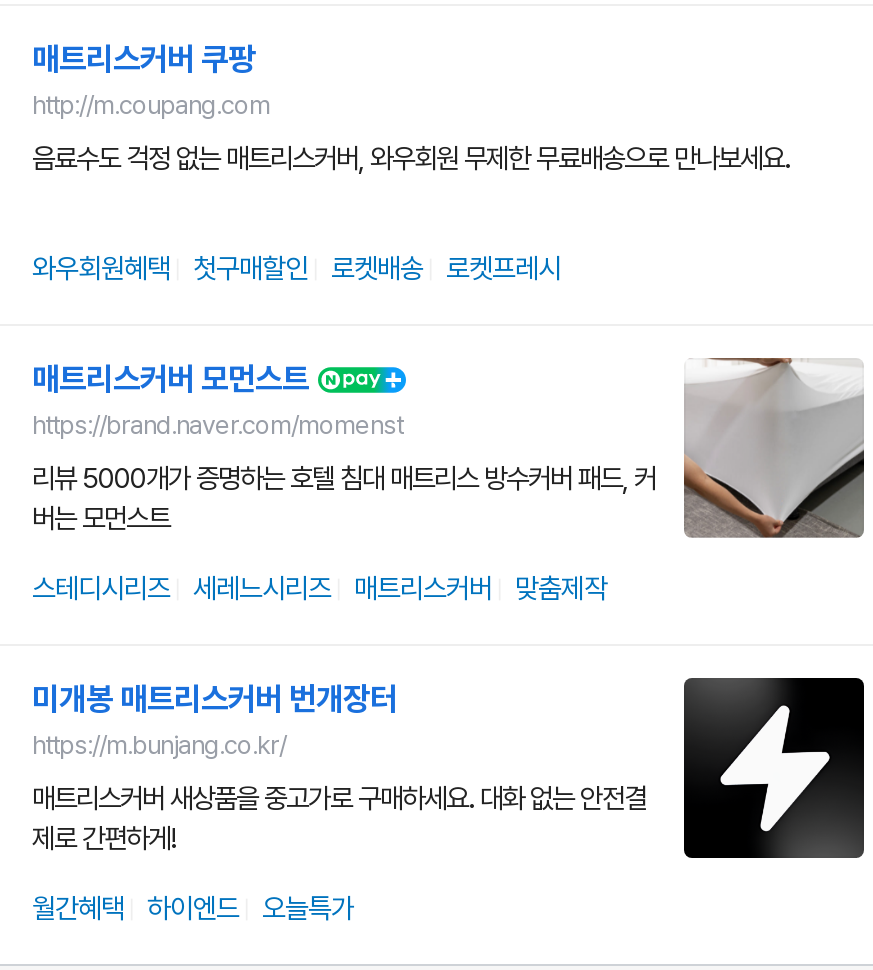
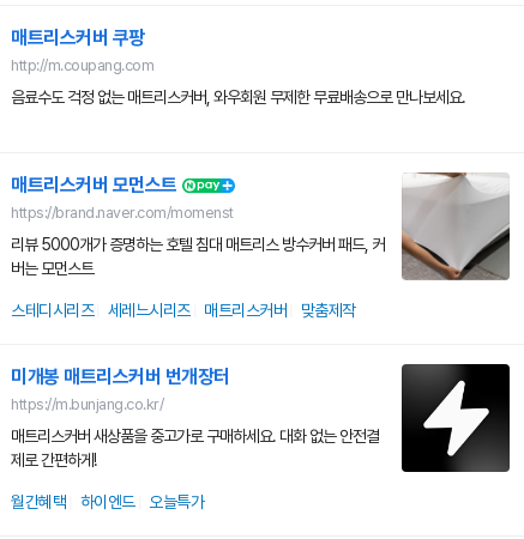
[32,251,561,283] 와우회원혜택 | 첫구매할인 | 로켓배송 | 로켓프레시 -> none

